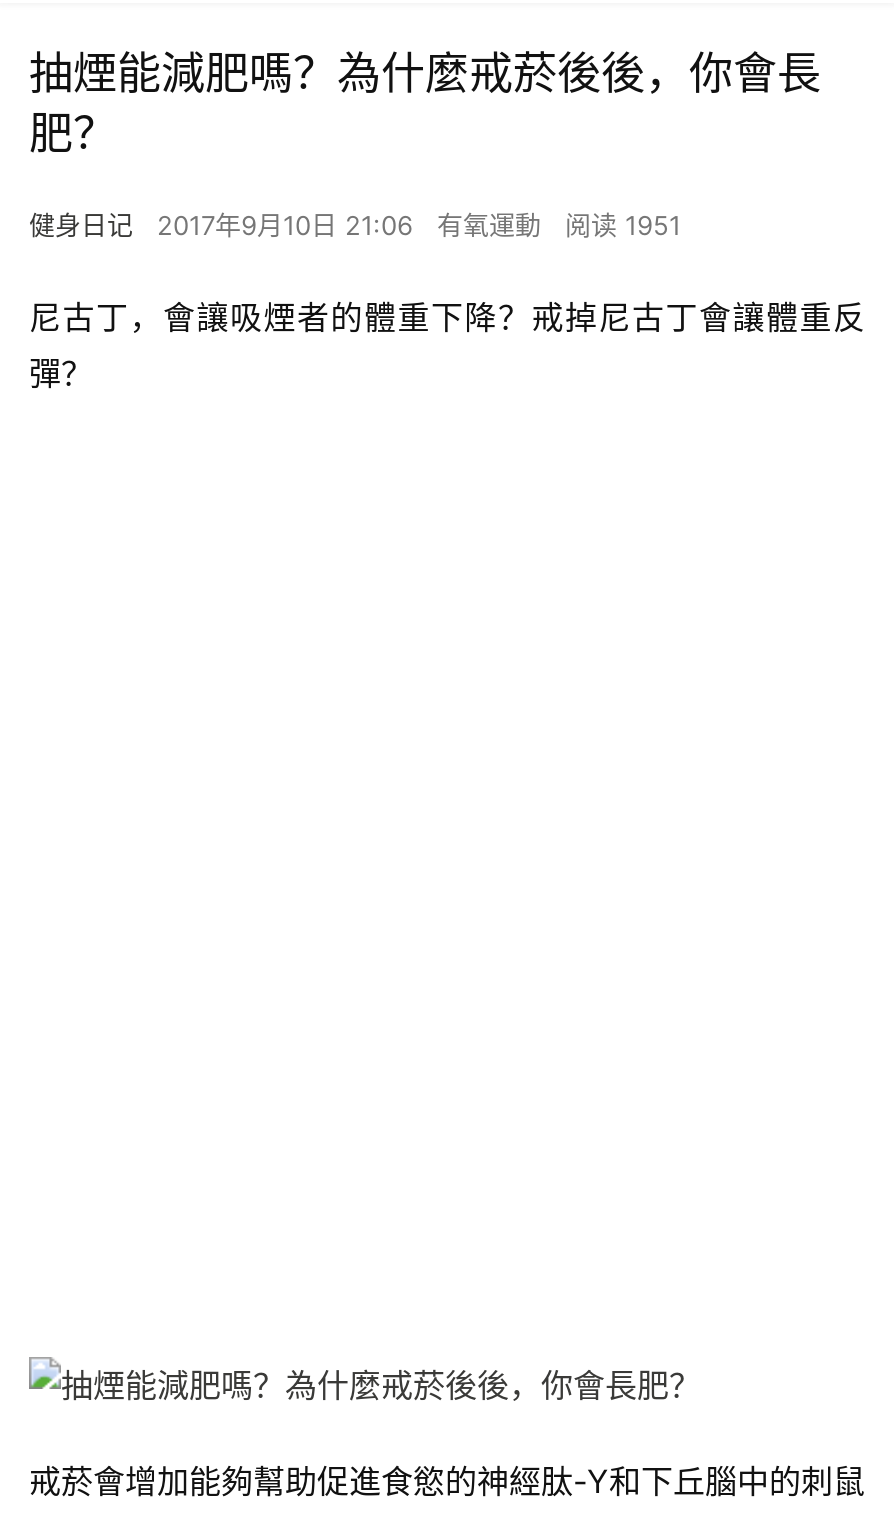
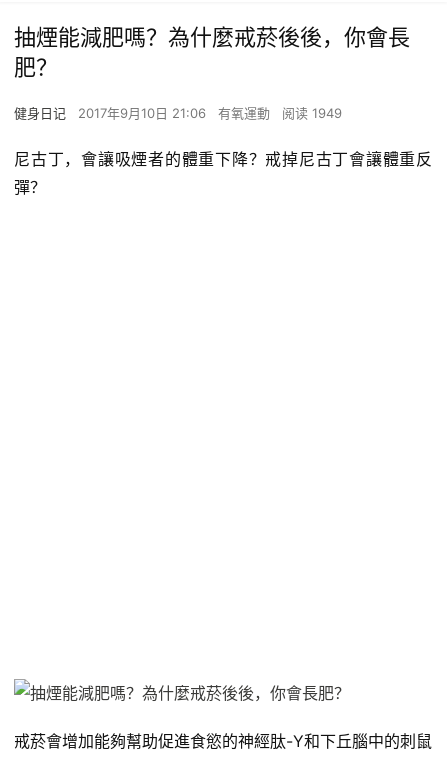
[29,209,681,241] 健身日记 2017年9月10日 21:06 有氧運動 阅读 1951 -> [14,105,342,121] 健身日记 2017年9月10日 21:06 有氧運動 阅读 1949

